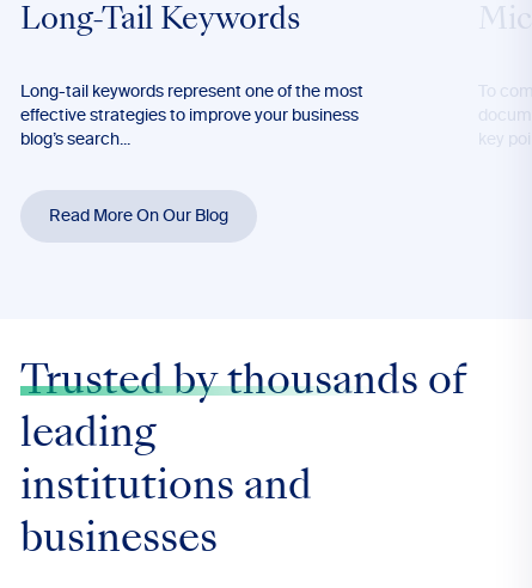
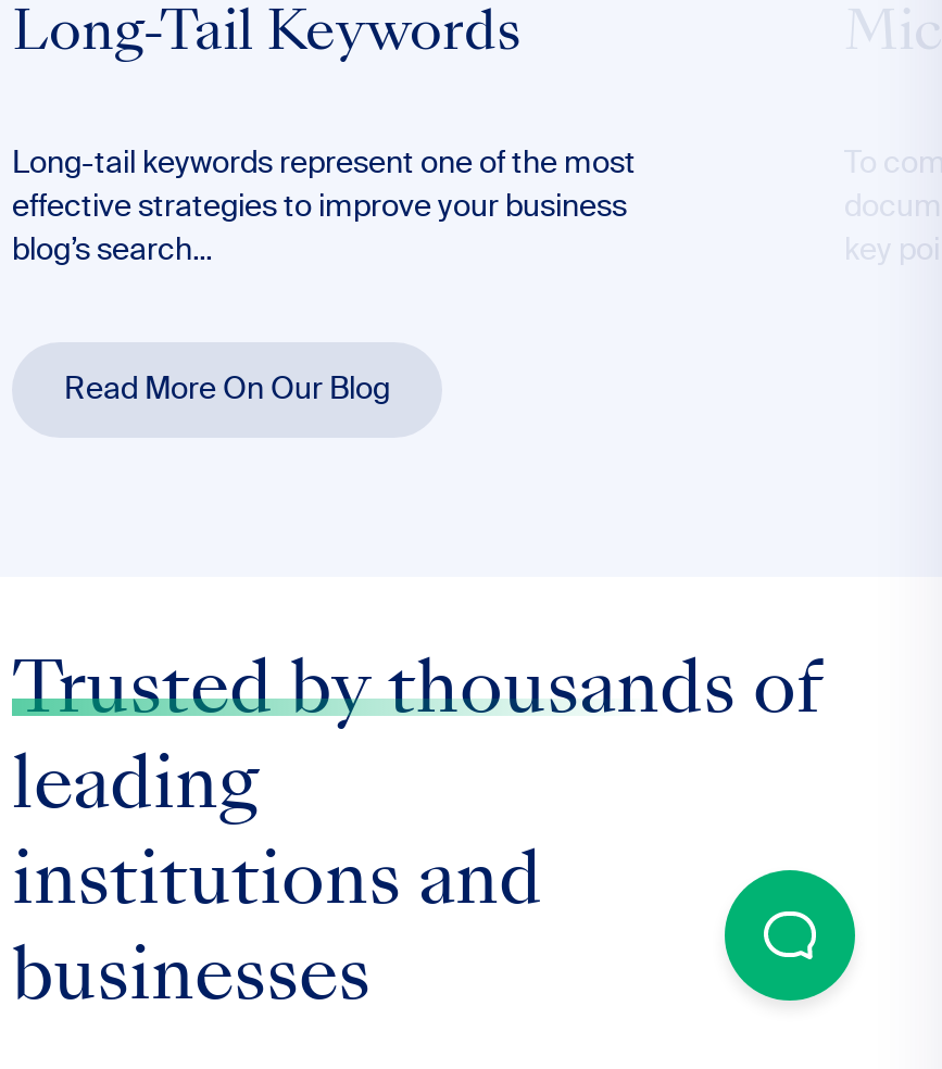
none -> [723,868,857,1005] [image]

